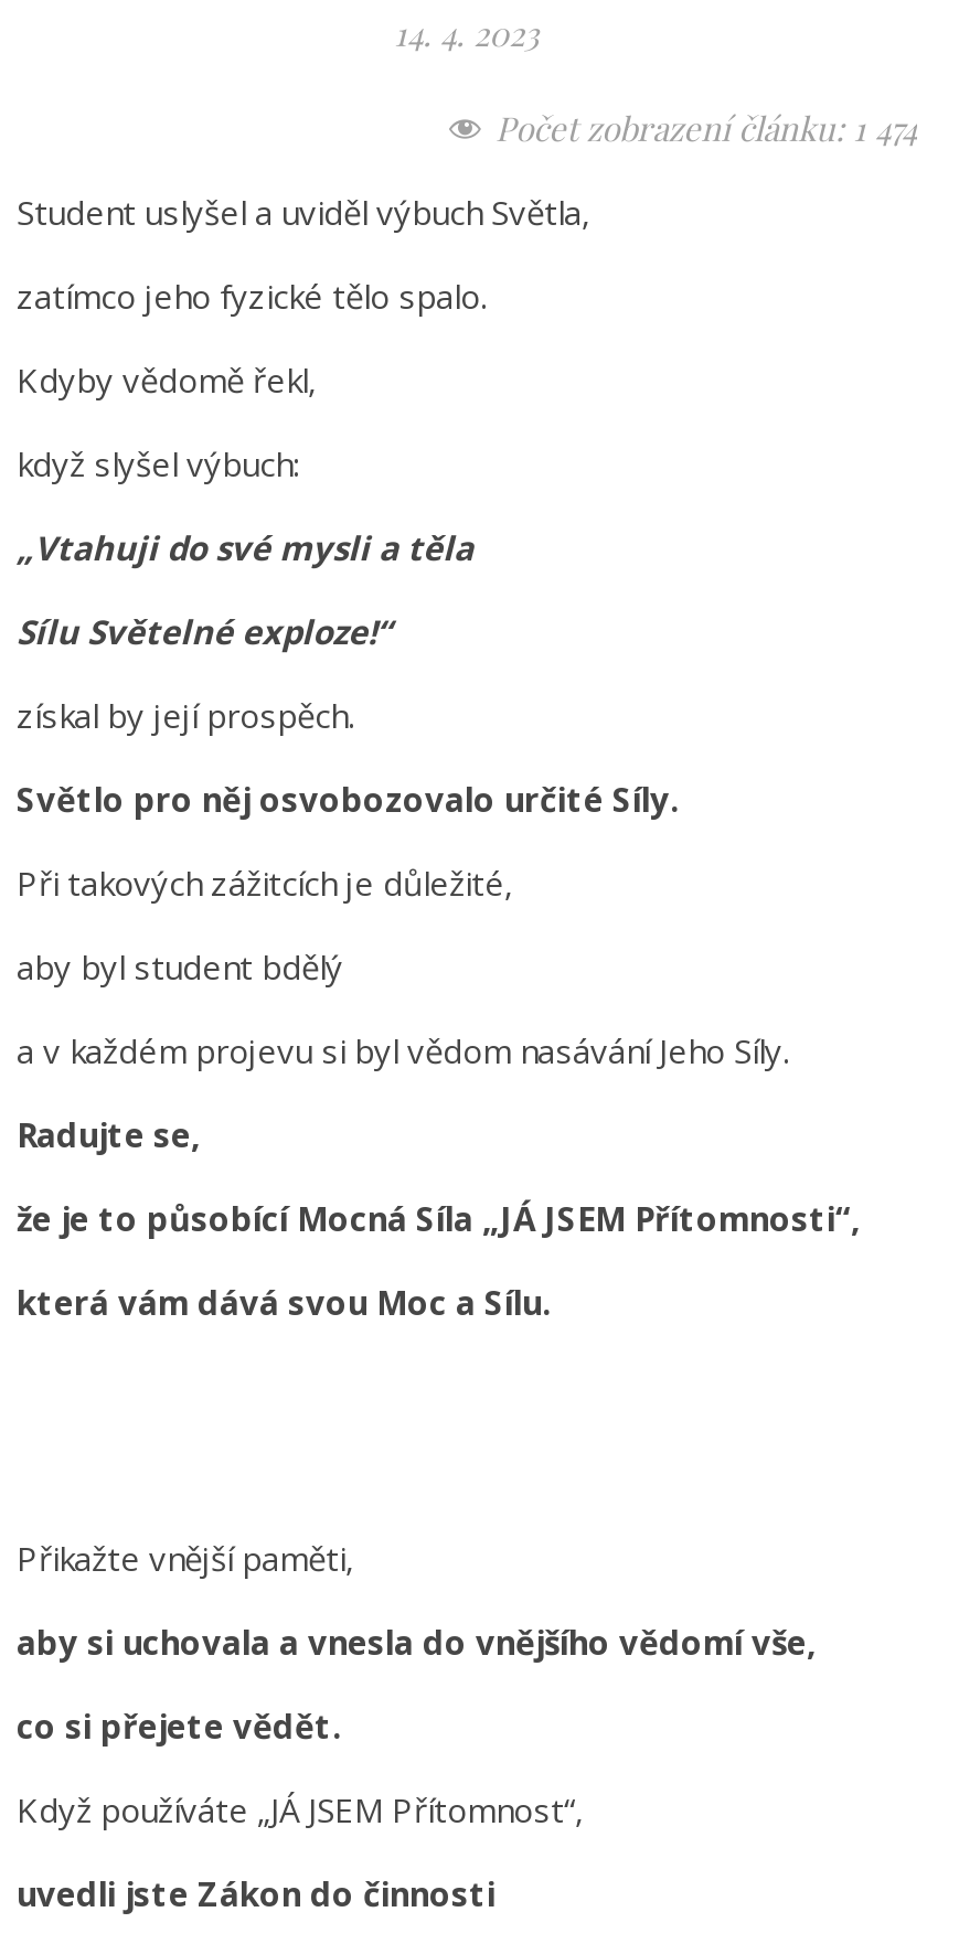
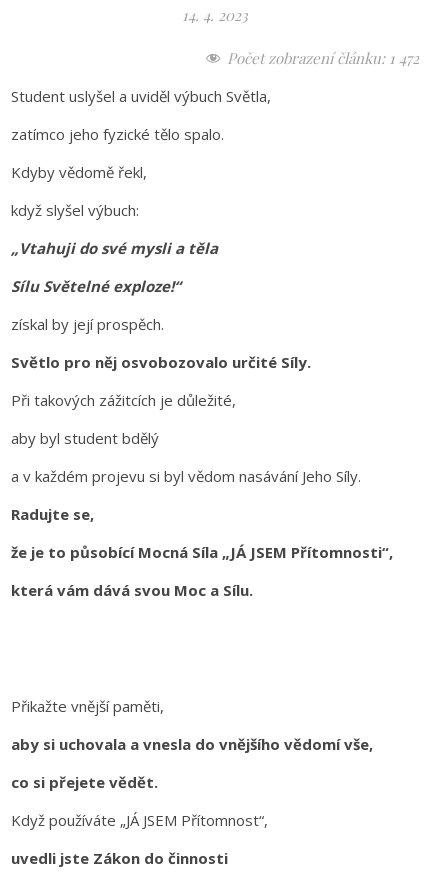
[496,106,917,150] Počet zobrazení článku: 1 474 -> [227,48,419,68] Počet zobrazení článku: 1 472

